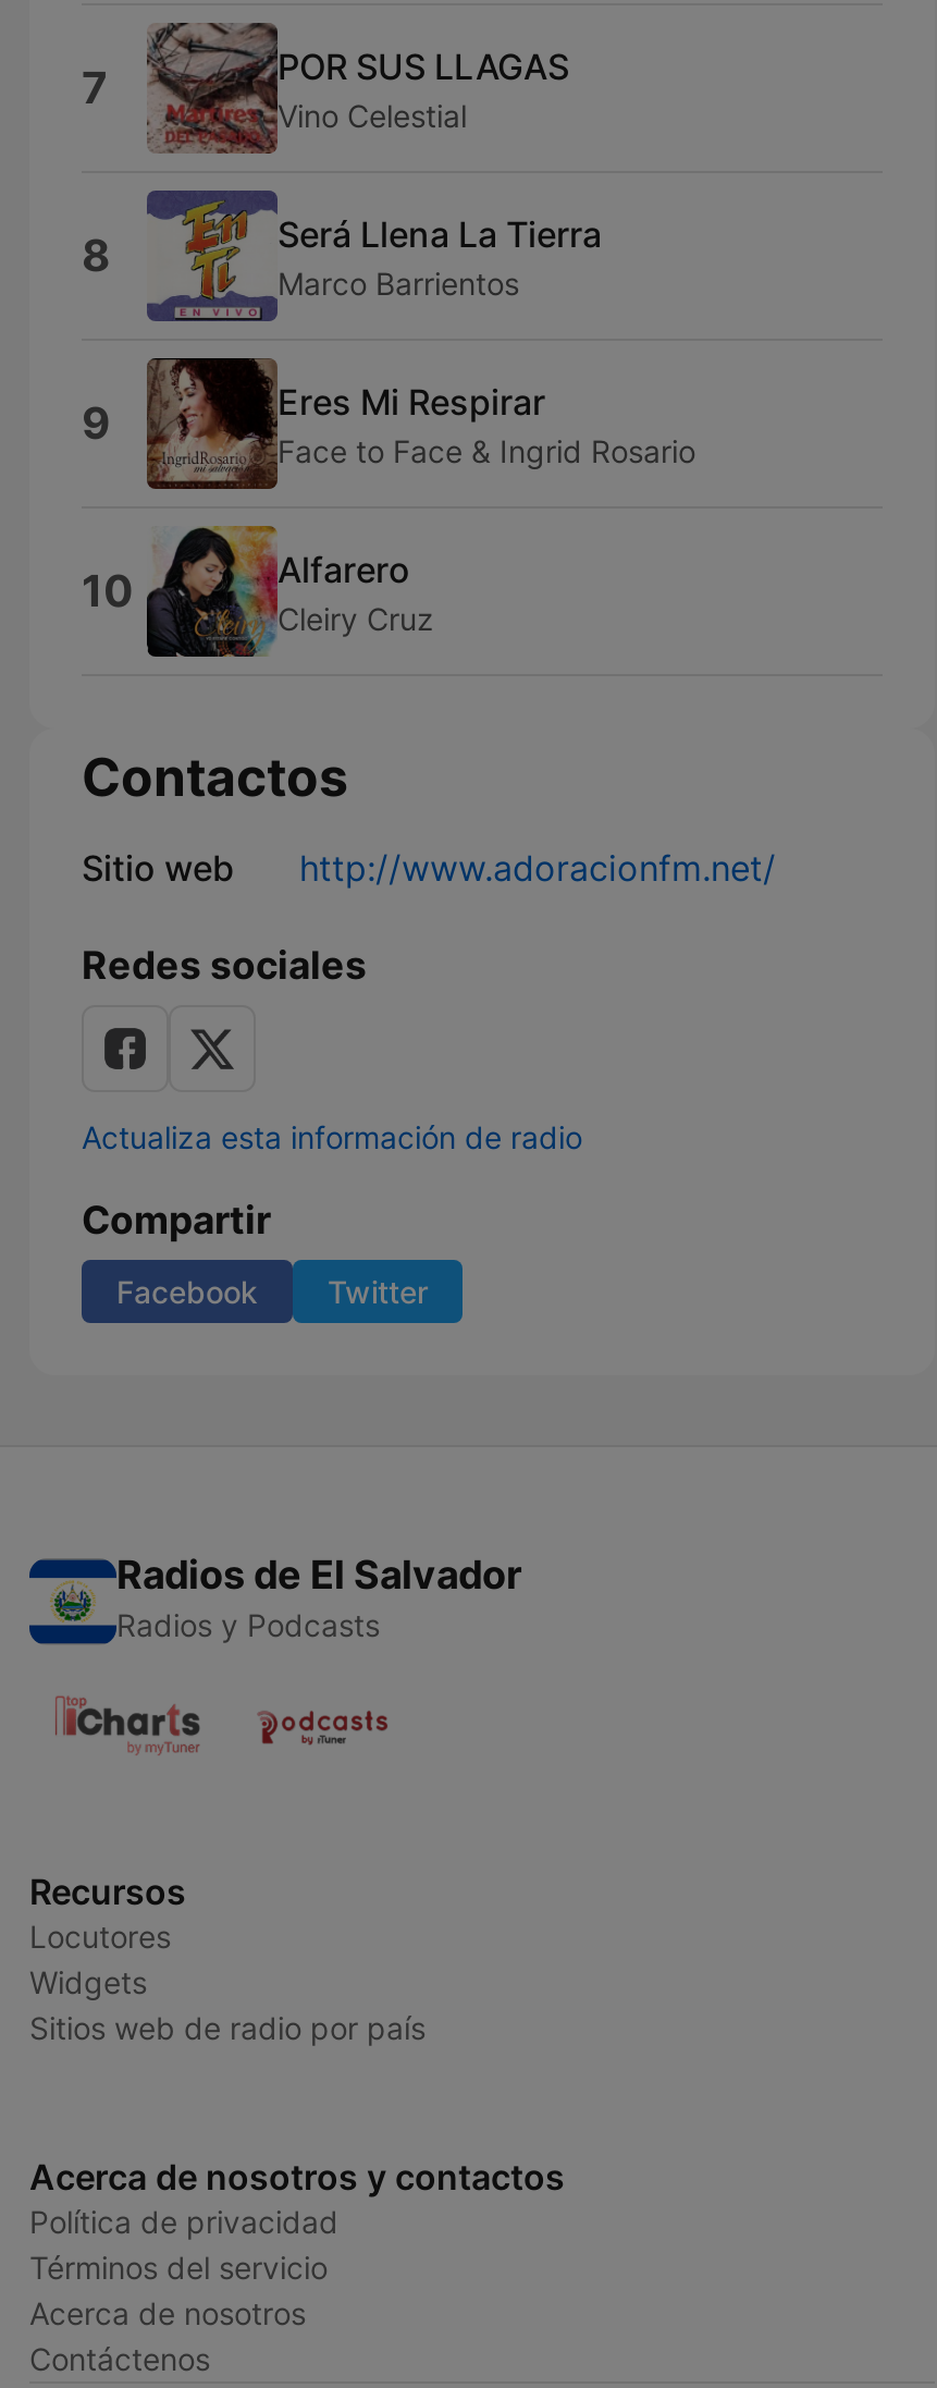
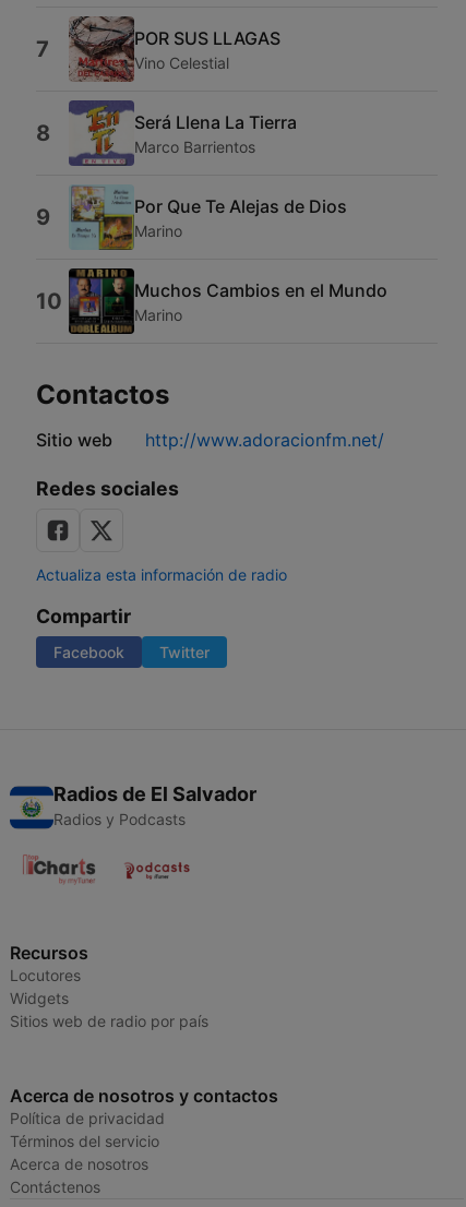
[145,356,695,491] [image] | Eres Mi Respirar | Face to Face & Ingrid Rosario -> [69,184,347,251] [image] | Por Que Te Alejas de Dios | Marino
[147,524,434,659] [image] | Alfarero | Cleiry Cruz -> [68,267,387,335] [image] | Muchos Cambios en el Mundo | Marino

